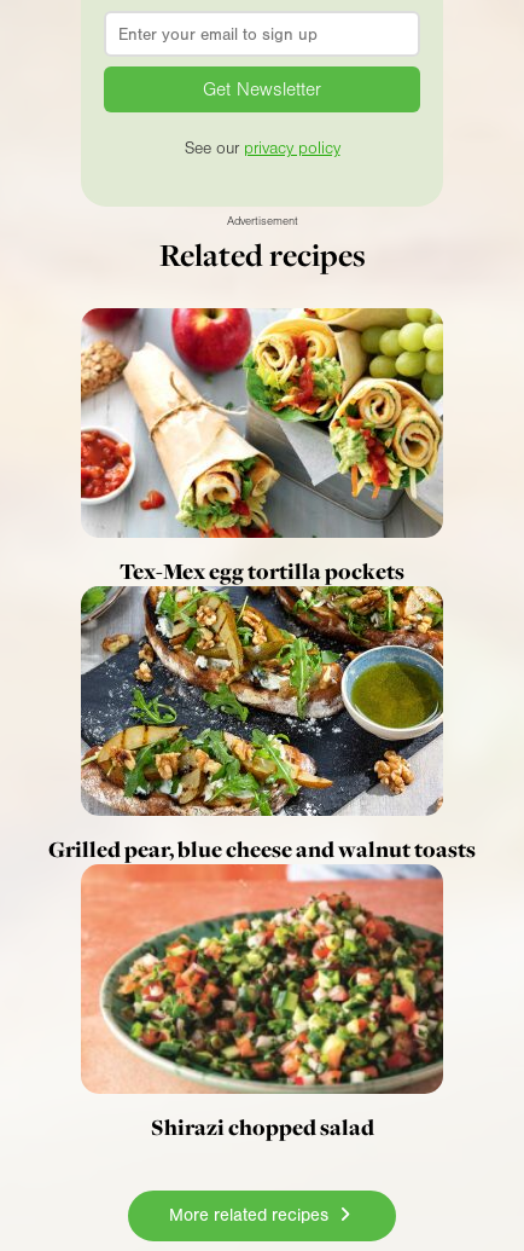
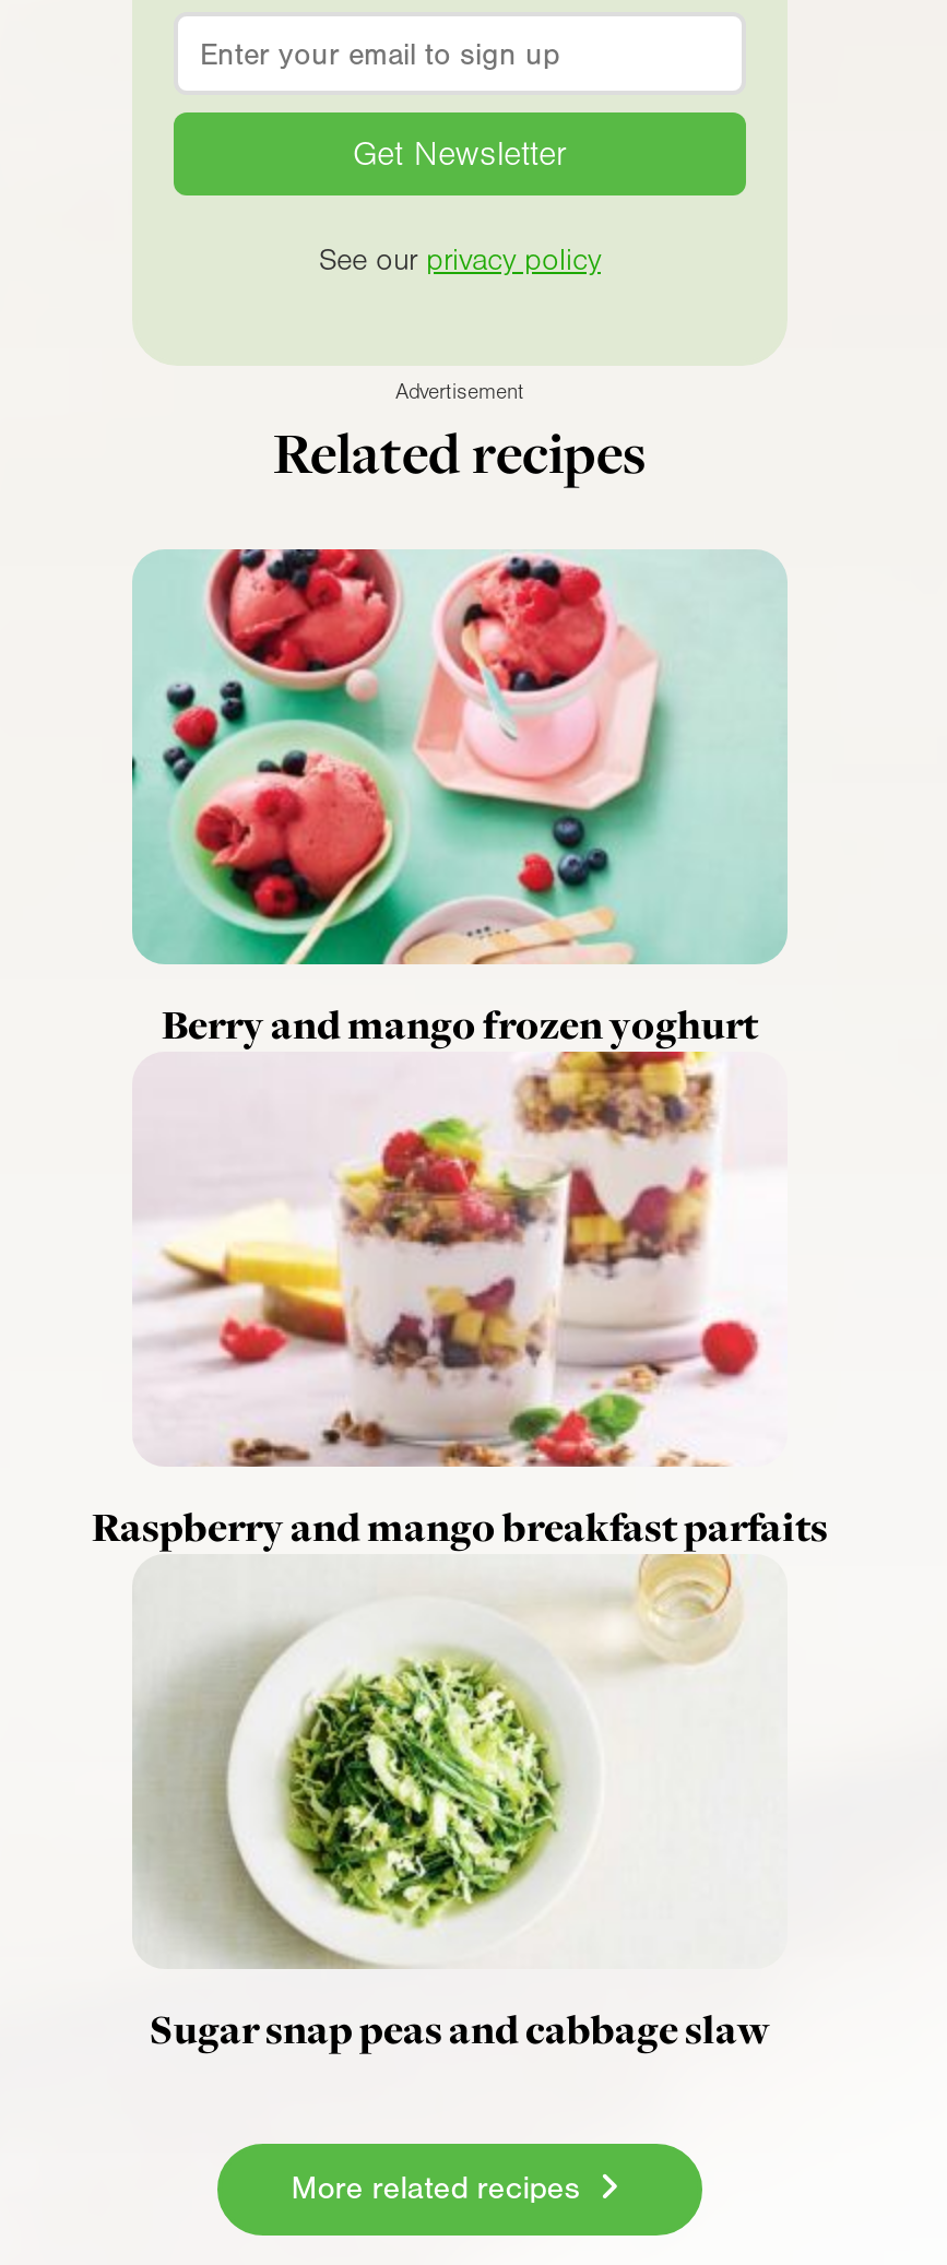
[80,307,444,586] [image] | Tex-Mex egg tortilla pockets -> [130,547,788,1051] [image] | Berry and mango frozen yoghurt
[48,595,476,864] [image] | Grilled pear, blue cheese and walnut toasts -> [92,1067,828,1553] [image] | Raspberry and mango breakfast parfaits
[81,873,444,1142] [image] | Shirazi chopped salad -> [132,1569,788,2056] [image] | Sugar snap peas and cabbage slaw

